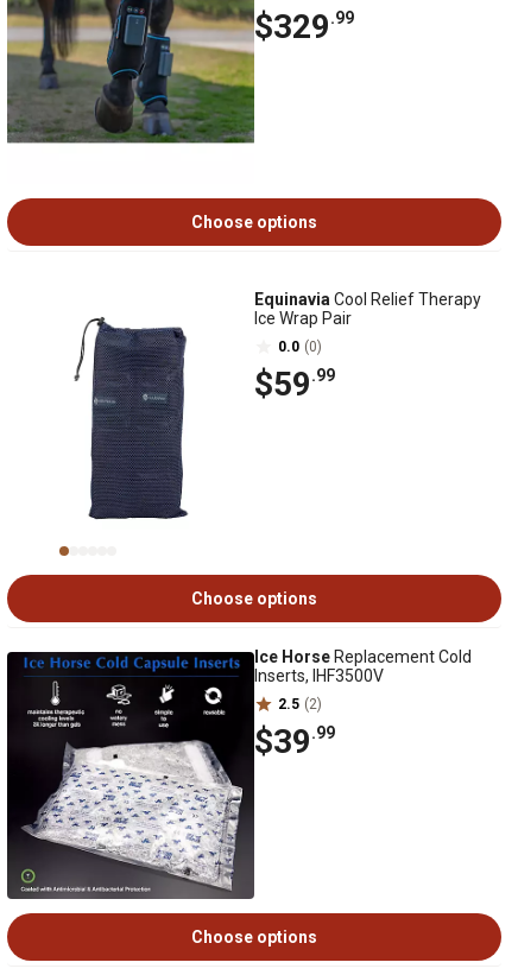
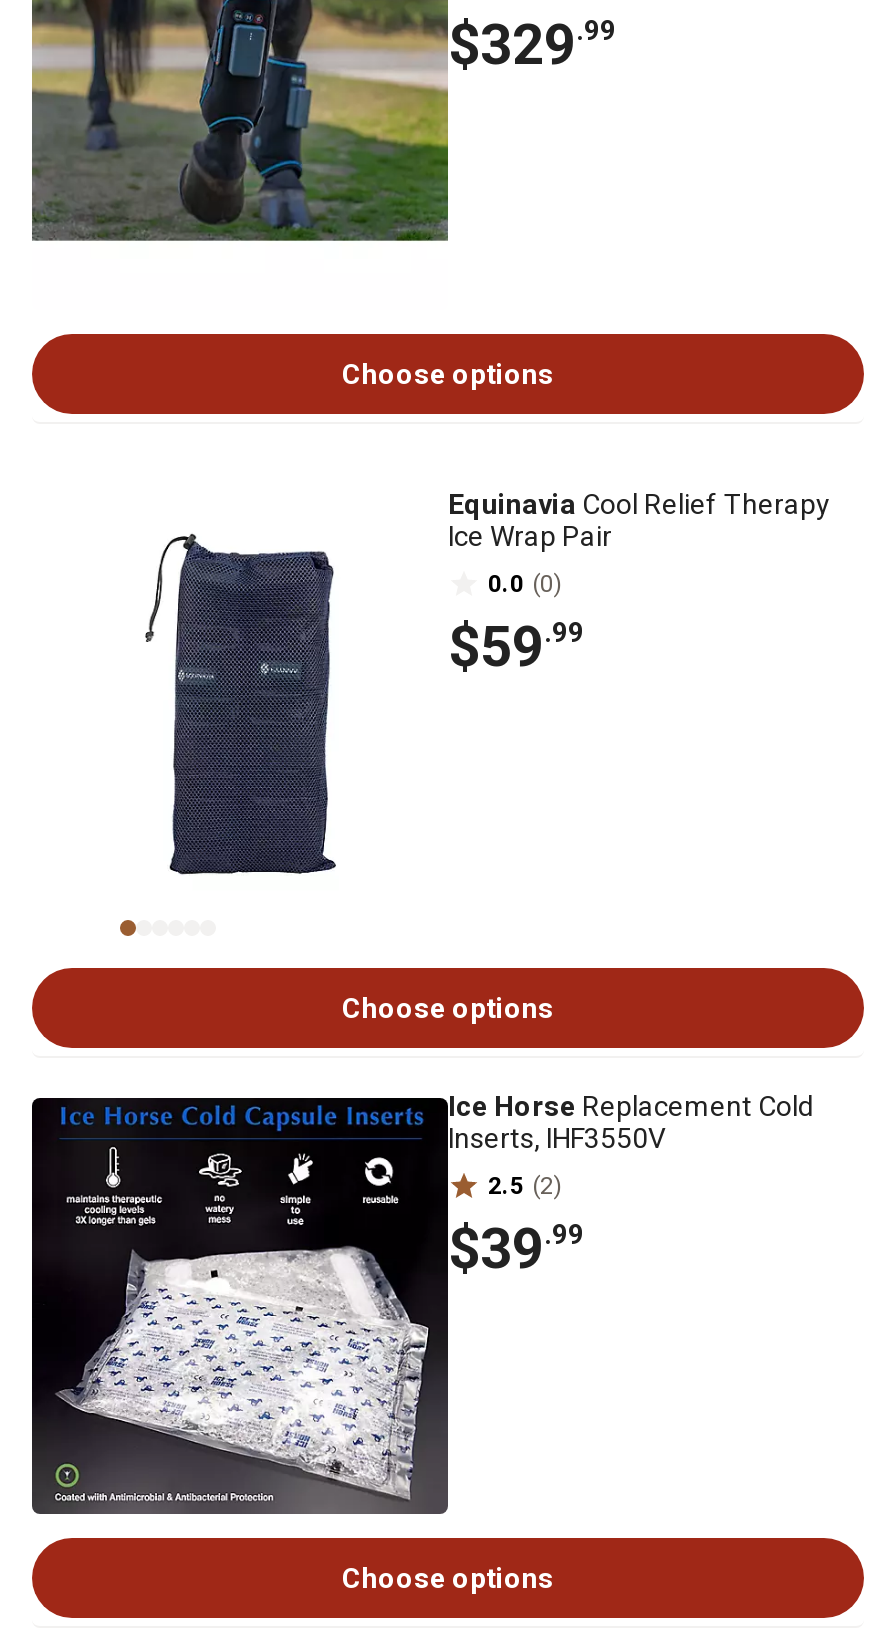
[254,666,384,685] Inserts, IHF3500V -> [448,1122,666,1154] Inserts, IHF3550V

